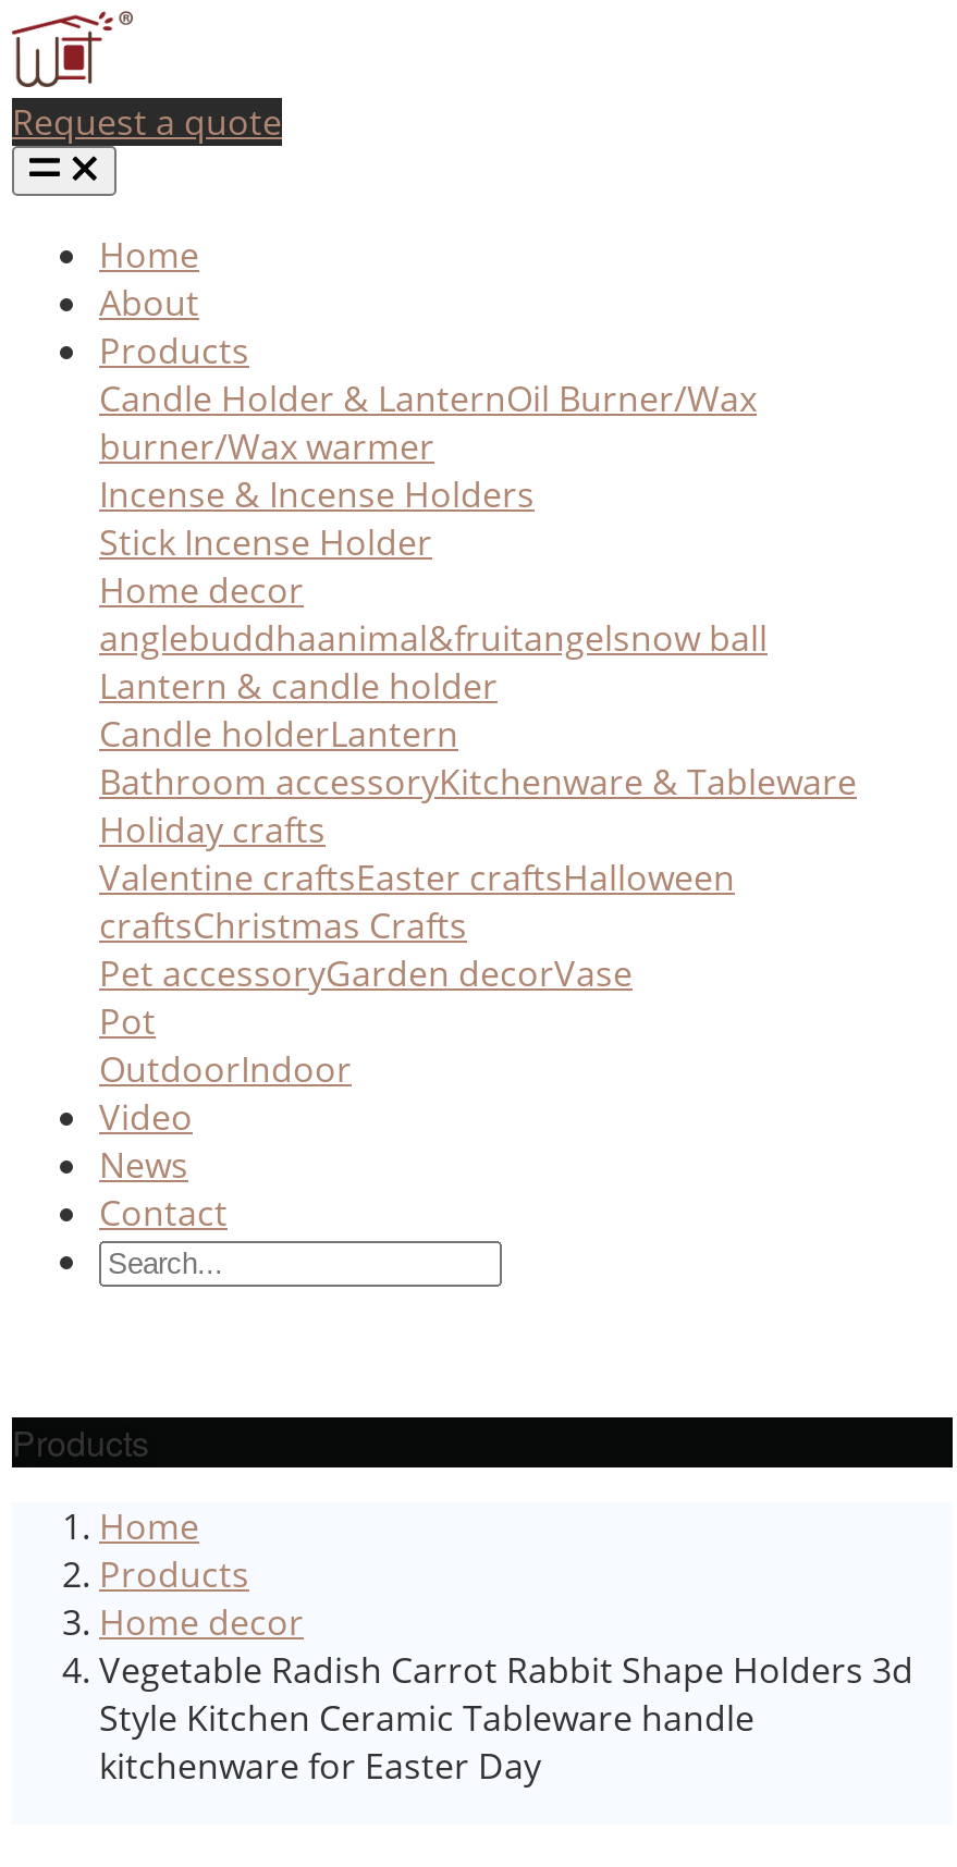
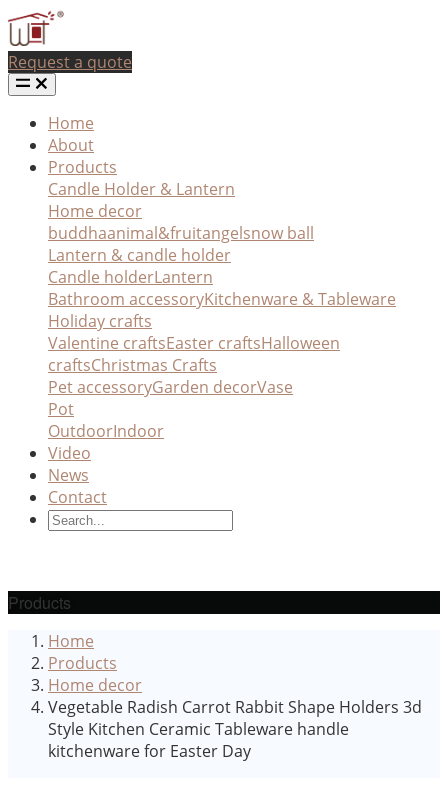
[99,375,757,567] Candle Holder & LanternOil Burner/Wax | burner/Wax warmer | Incense & Incense Holders | Stick Incense Holder -> [48,178,235,200] Candle Holder & Lantern
[99,615,768,663] anglebuddhaanimal&fruitangelsnow ball -> [48,222,314,244] buddhaanimal&fruitangelsnow ball

